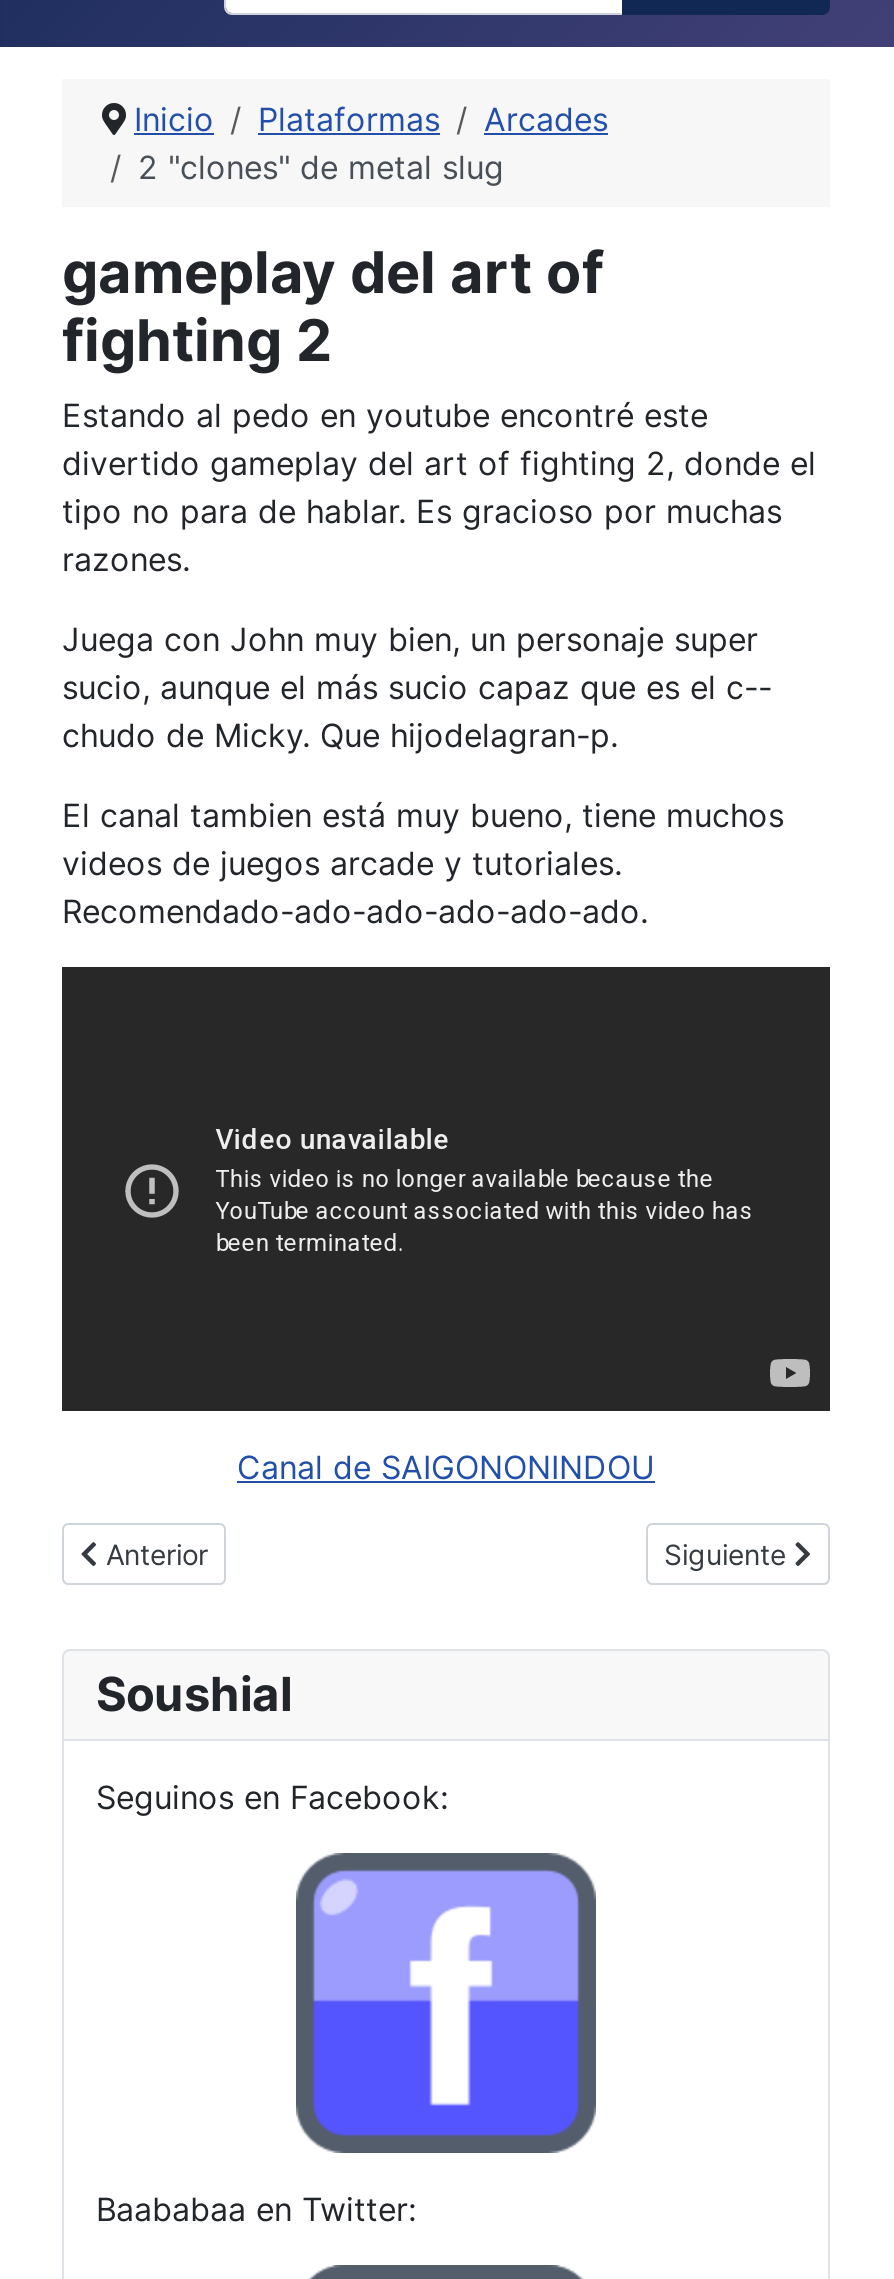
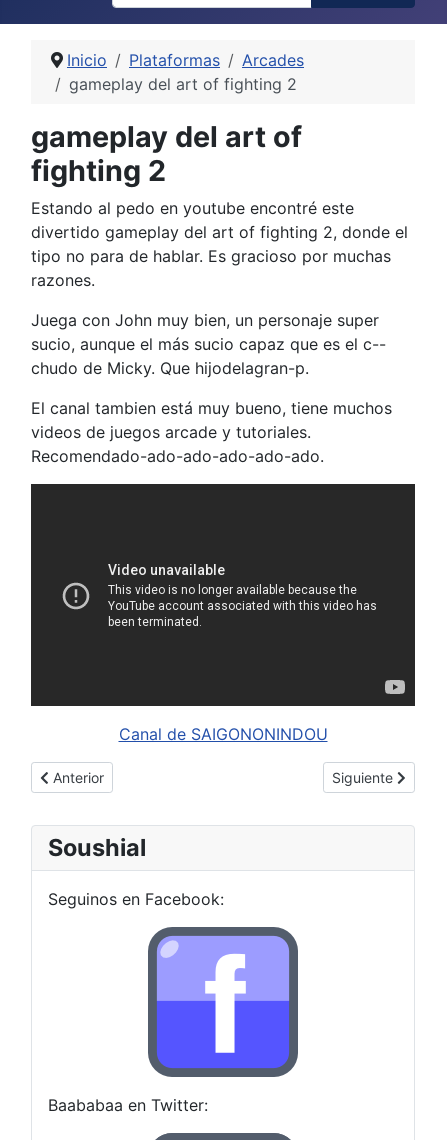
[138,146,504,186] 2 "clones" de metal slug -> [69,73,297,93] gameplay del art of fighting 2

